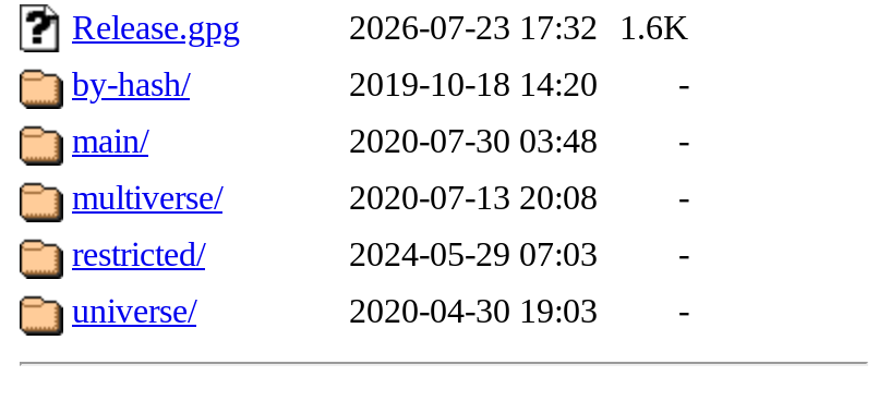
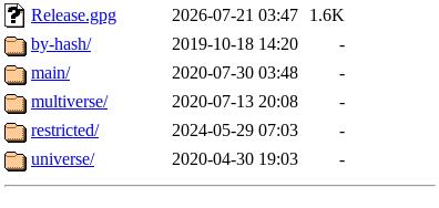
[349,10,689,47] 2026-07-23 17:32 1.6K -> [172,6,345,25] 2026-07-21 03:47 1.6K

